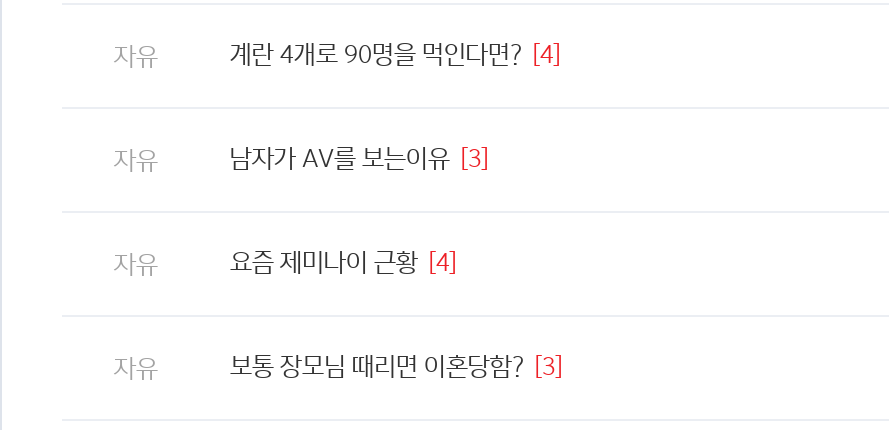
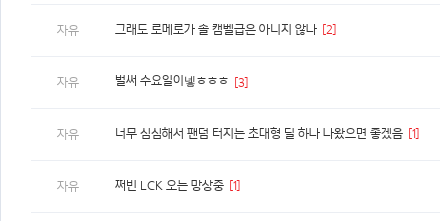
[230,39,560,69] 계란 4개로 90명을 먹인다면? [4] -> [115,22,336,37] 그래도 로메로가 솔 캠벨급은 아니지 않나 [2]
[230,143,488,173] 남자가 AV를 보는이유 [3] -> [115,73,248,90] 벌써 수요일이넿ㅎㅎㅎ [3]
[230,247,456,277] 요즘 제미나이 근황 [4] -> [115,126,419,141] 너무 심심해서 팬덤 터지는 초대형 딜 하나 나왔으면 좋겠음 [1]
[230,351,562,381] 보통 장모님 때리면 이혼당함? [3] -> [115,178,240,193] 쩌빈 LCK 오는 망상중 [1]

